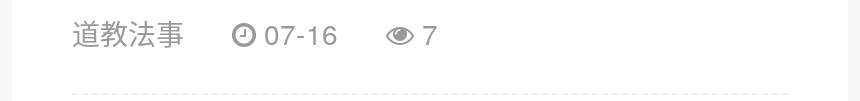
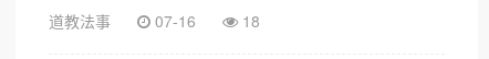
[72,13,438,53] 道教法事 07-16 7 -> [49,10,260,32] 道教法事 07-16 18

